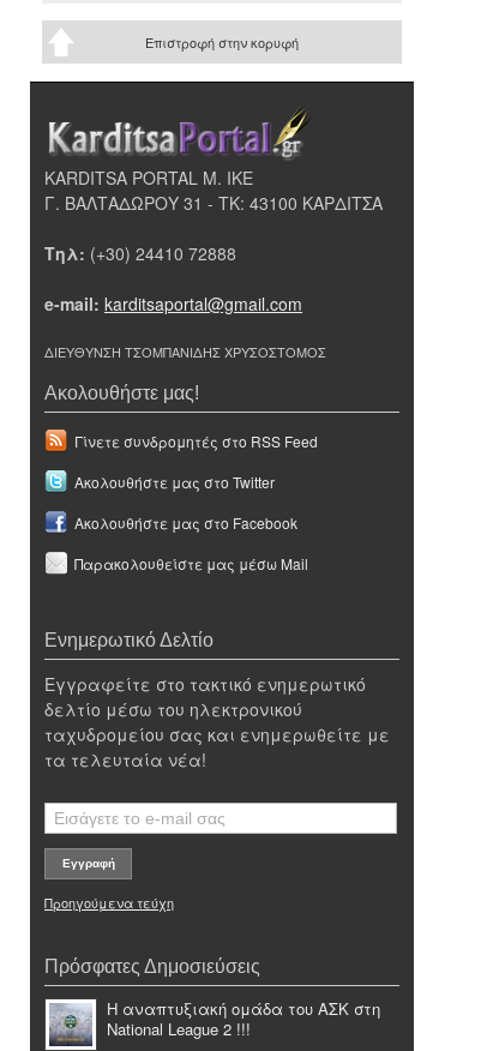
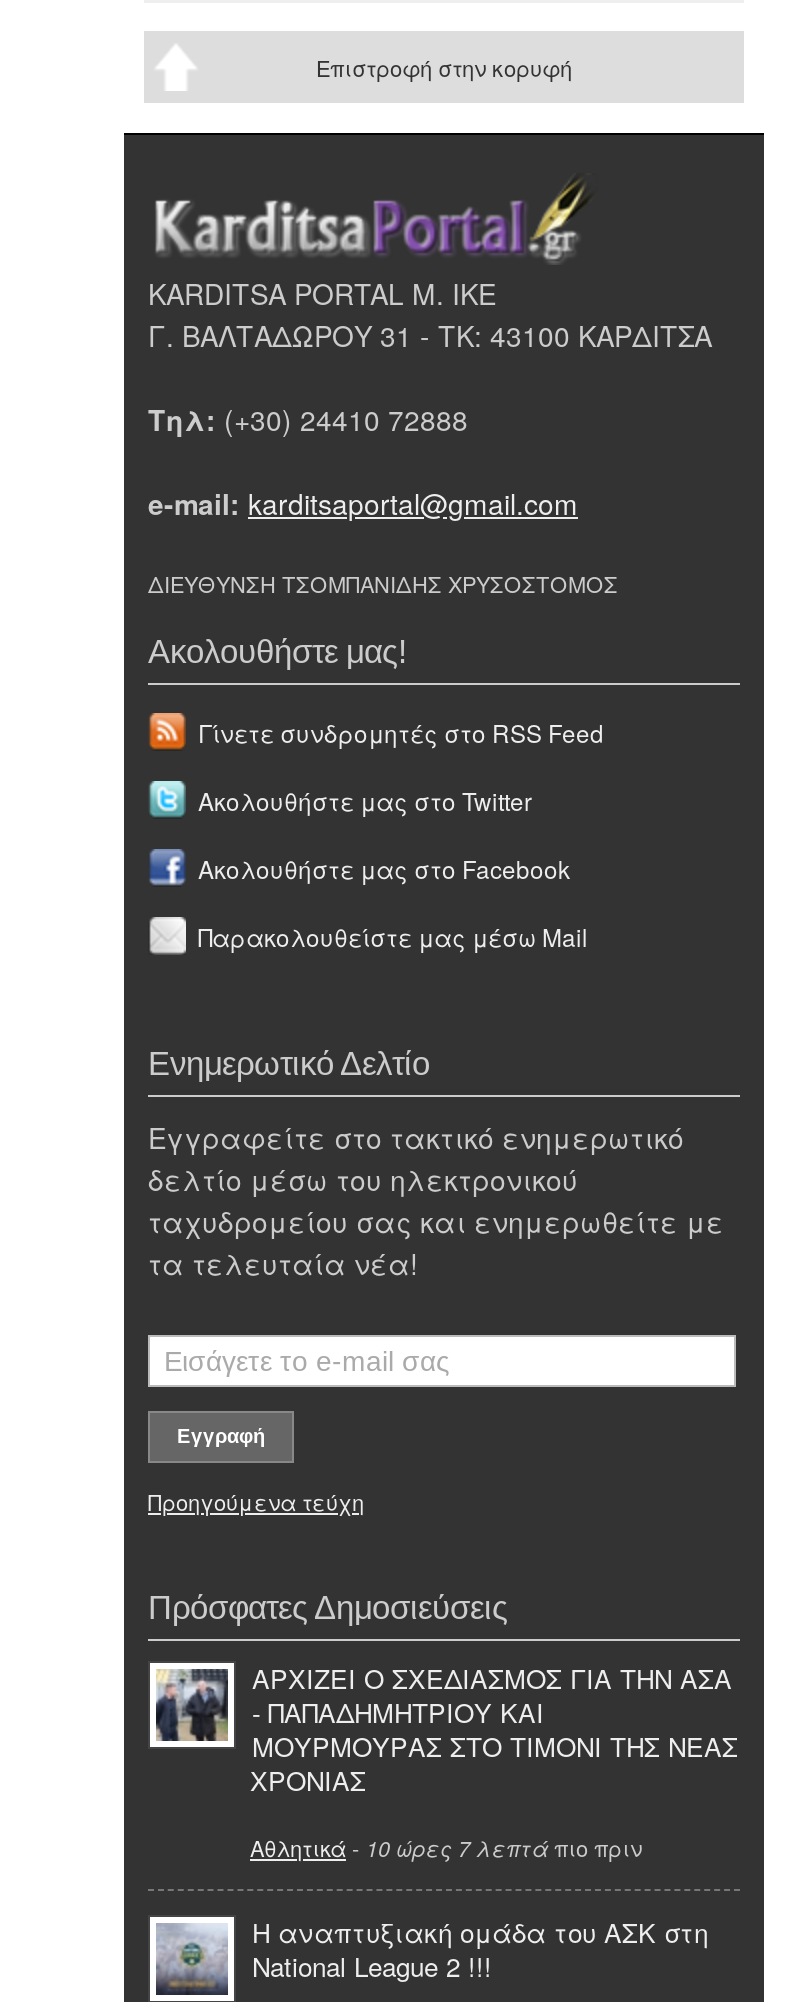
none -> [154,1660,738,1863] [image] | ΑΡΧΙΖΕΙ Ο ΣΧΕΔΙΑΣΜΟΣ ΓΙΑ ΤΗΝ ΑΣΑ | - ΠΑΠΑΔΗΜΗΤΡΙΟΥ ΚΑΙ | ΜΟΥΡΜΟΥΡΑΣ ΣΤΟ ΤΙΜΟΝΙ ΤΗΣ ΝΕΑΣ | ΧΡΟΝΙΑΣ | Αθλητικά - 10 ώρες 7 λεπτά πιο πριν

